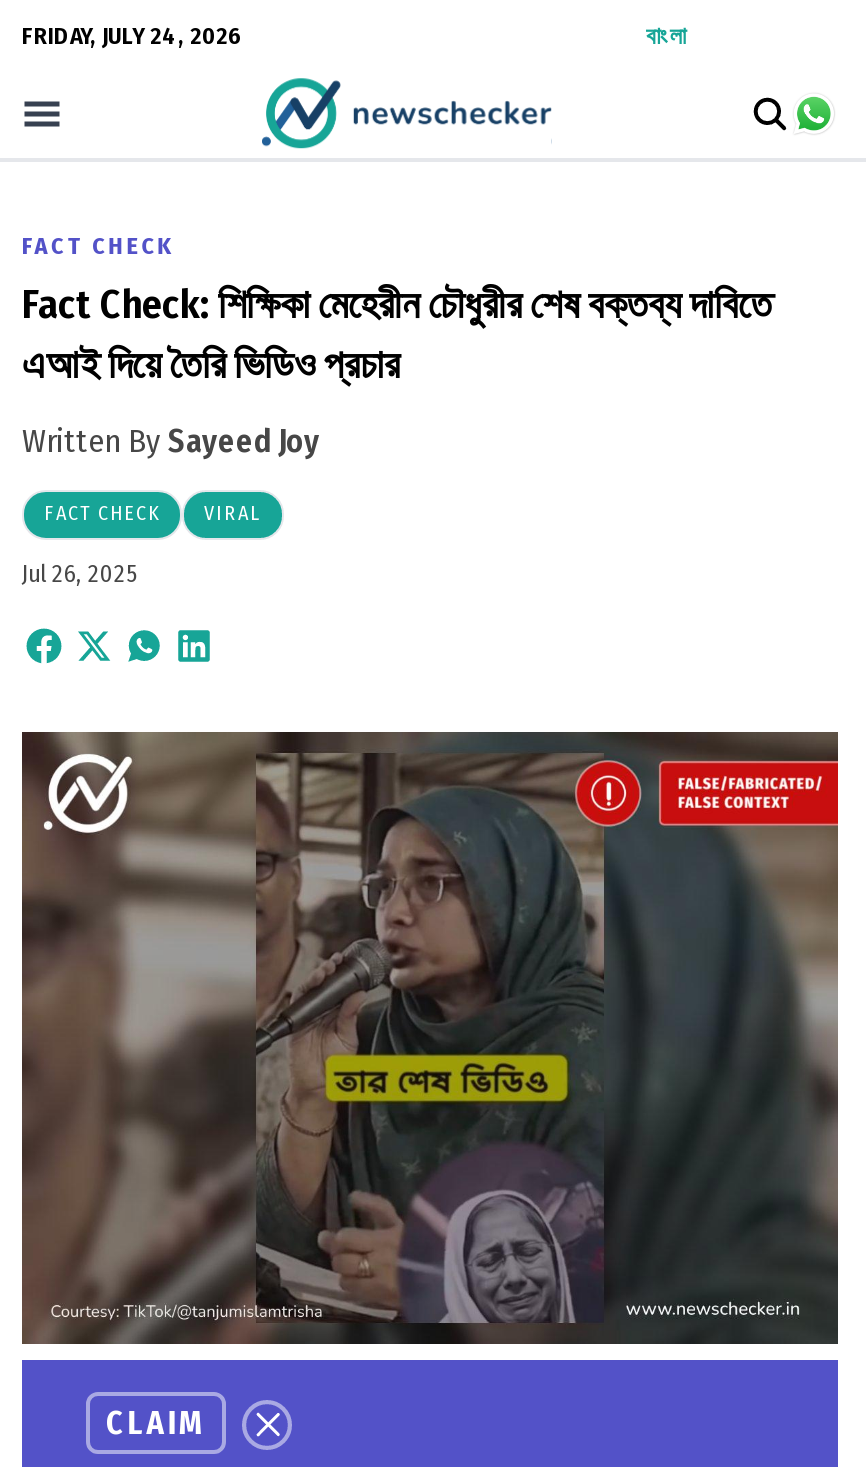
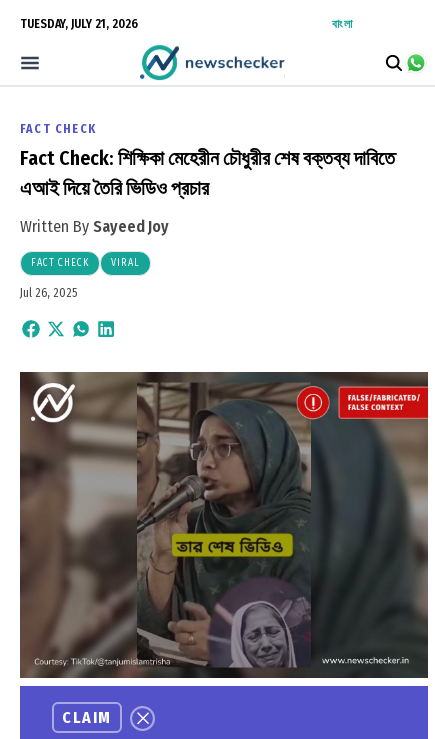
[22,22,242,50] FRIDAY, JULY 24, 2026 -> [20,17,138,31] TUESDAY, JULY 21, 2026

